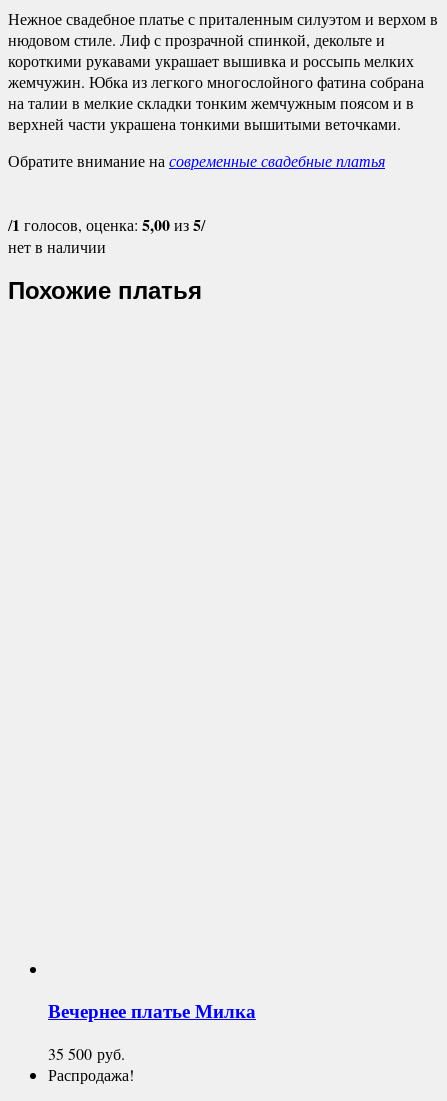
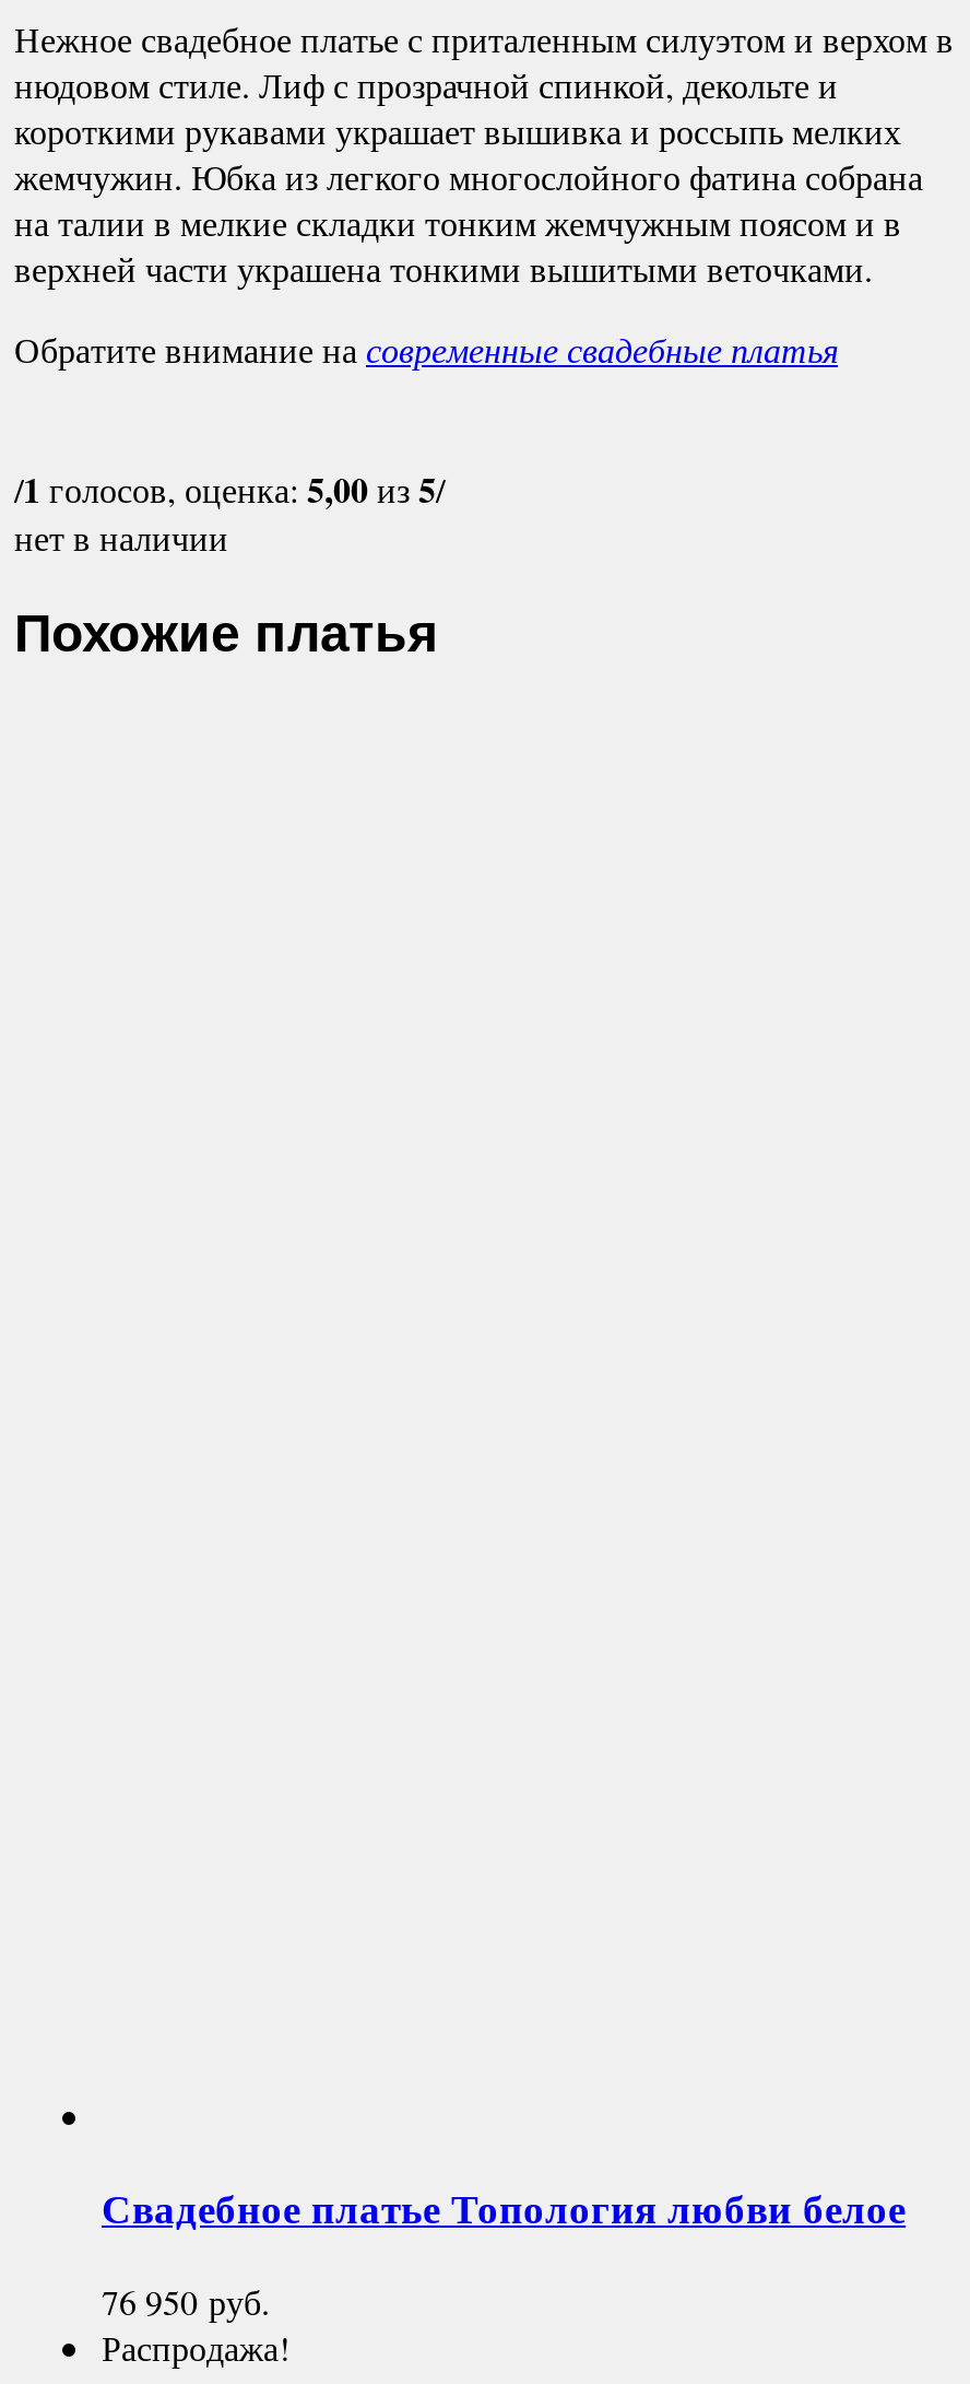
[48,997,256,1024] Вечернее платье Милка -> [102,2178,906,2237] Свадебное платье Топология любви белое
[48,1043,125,1064] 35 500 руб. -> [102,2278,270,2324] 76 950 руб.

